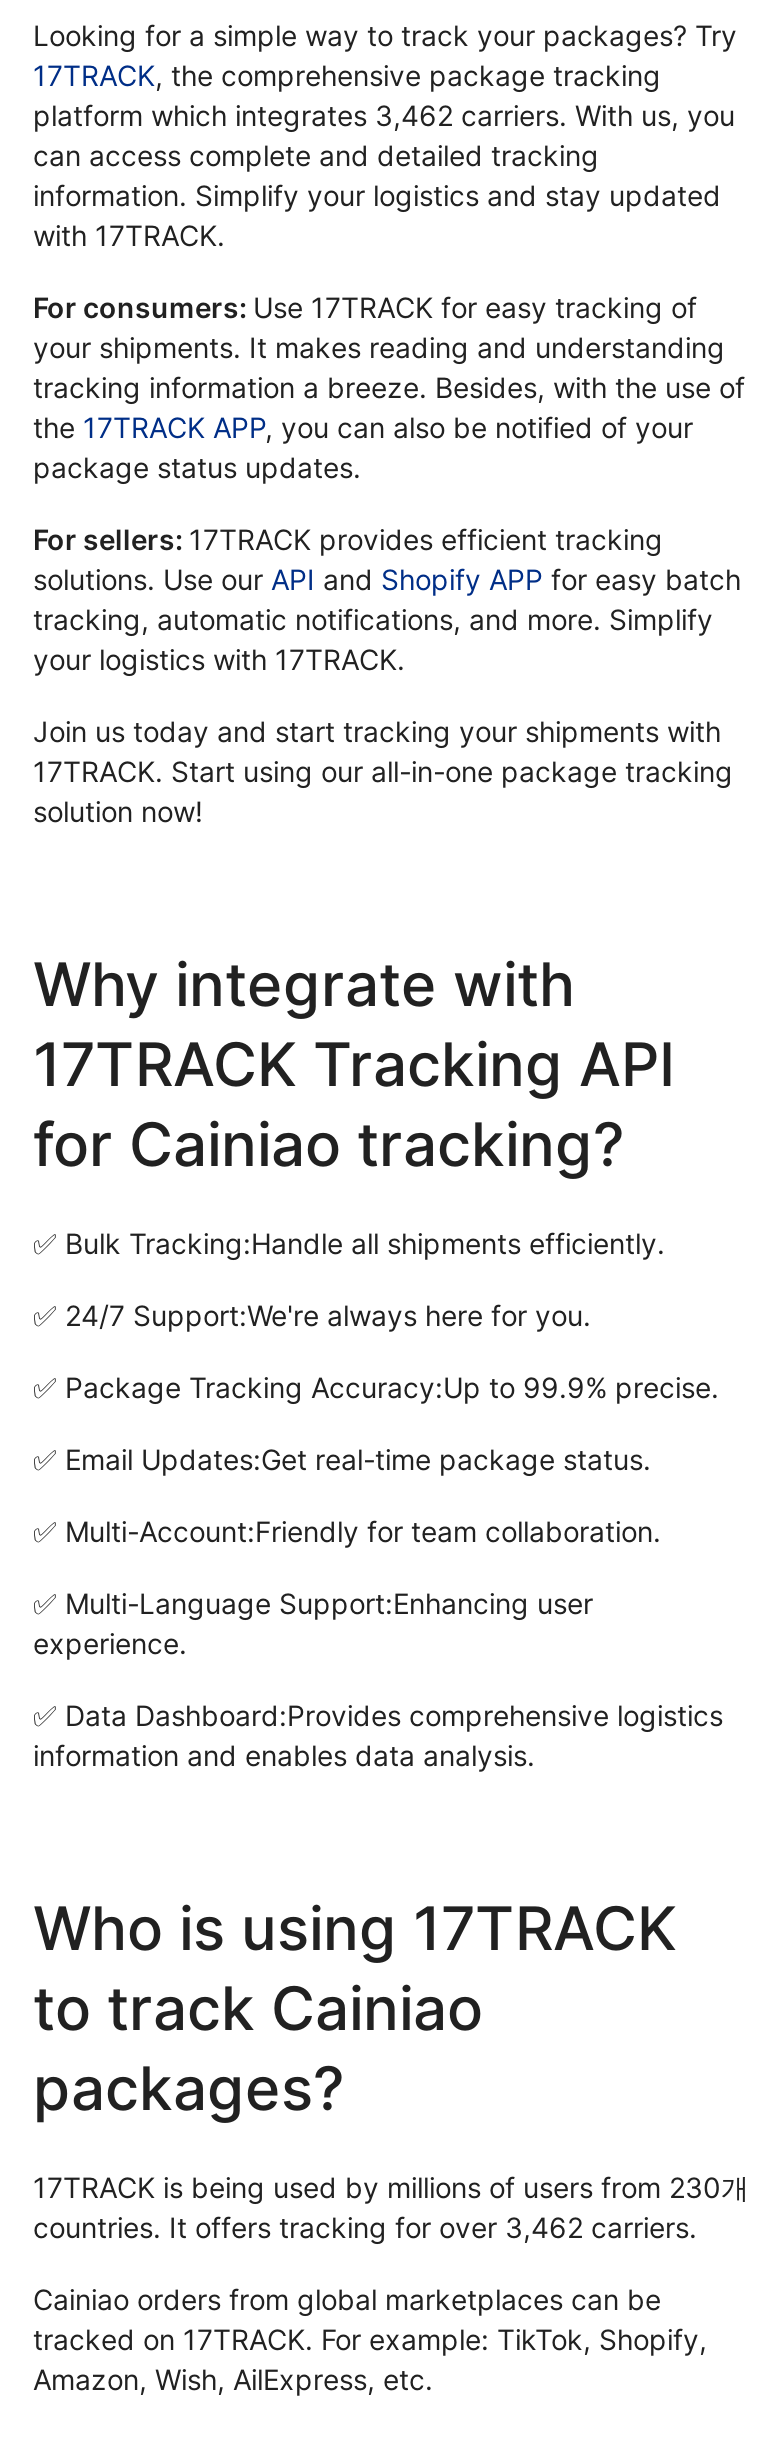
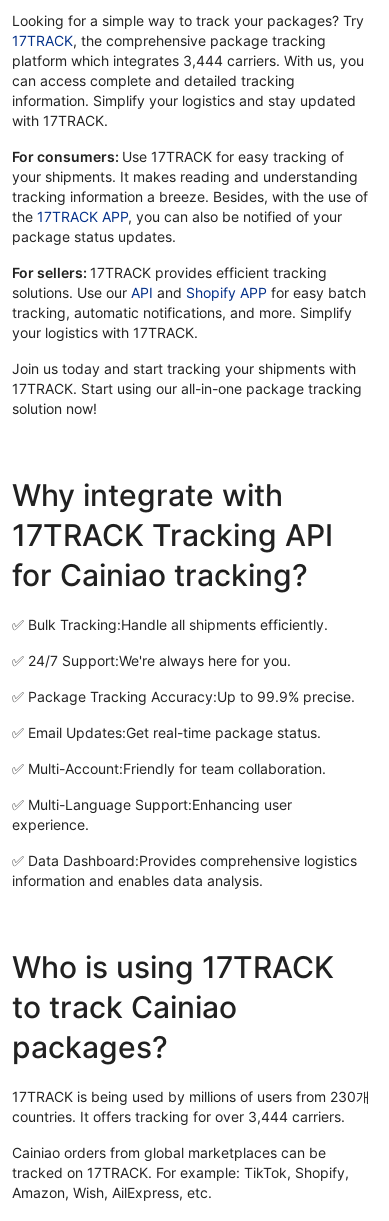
[33,99,735,133] platform which integrates 3,462 carriers. With us, you -> [12,52,364,69] platform which integrates 3,444 carriers. With us, you
[33,2211,697,2245] countries. It offers tracking for over 3,462 carriers. -> [12,1108,345,1125] countries. It offers tracking for over 3,444 carriers.

